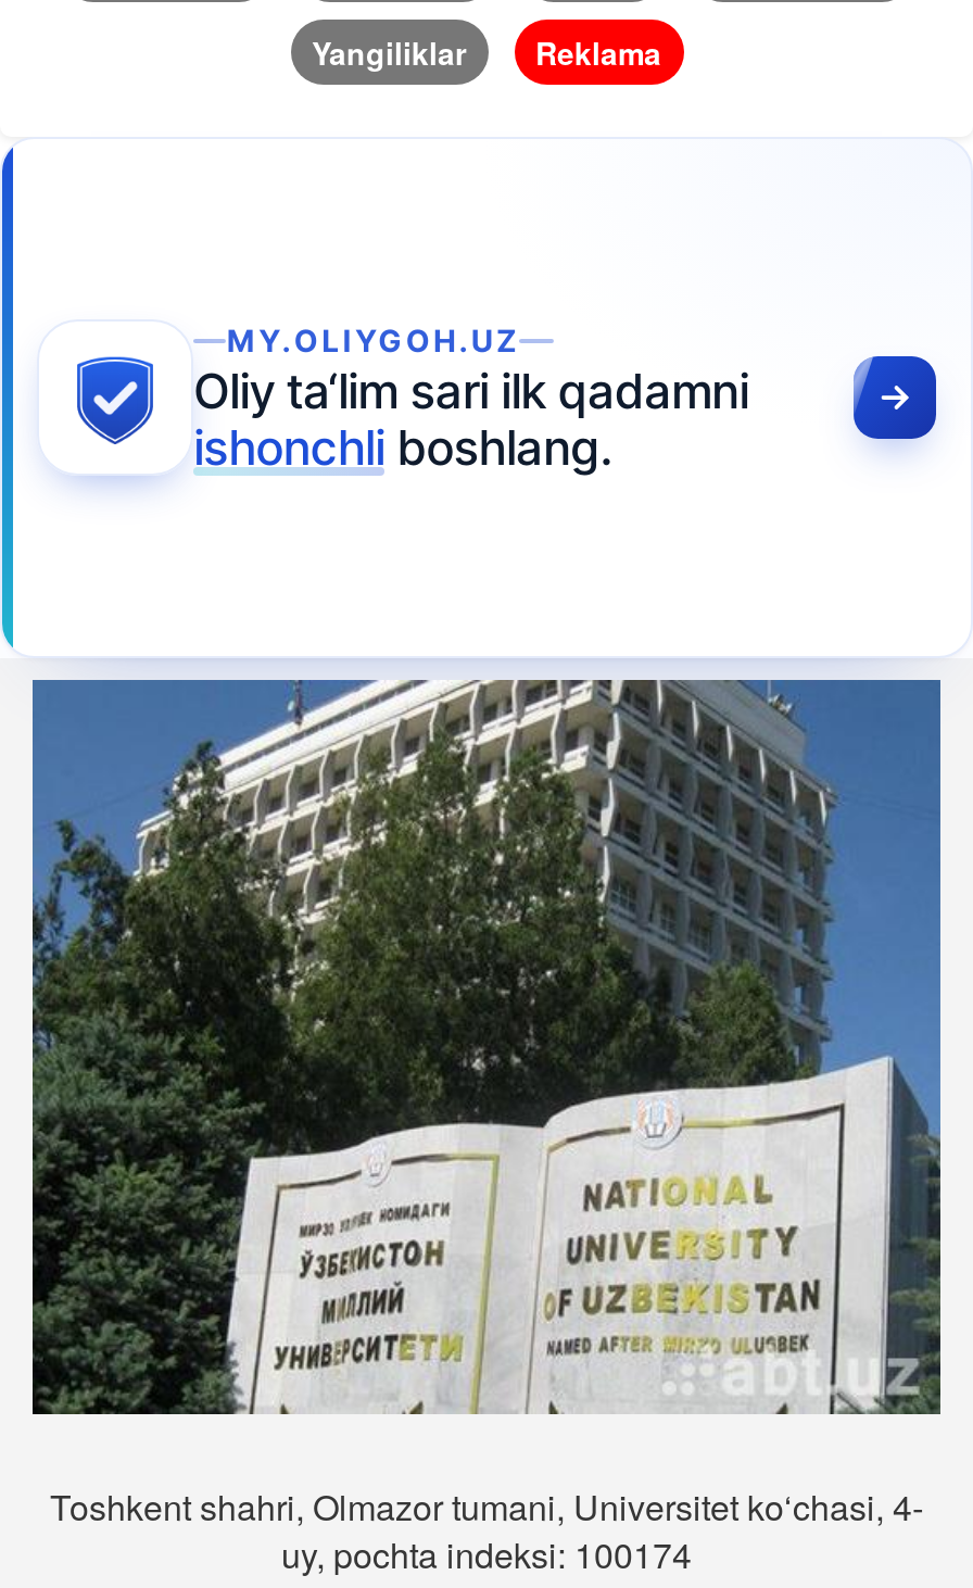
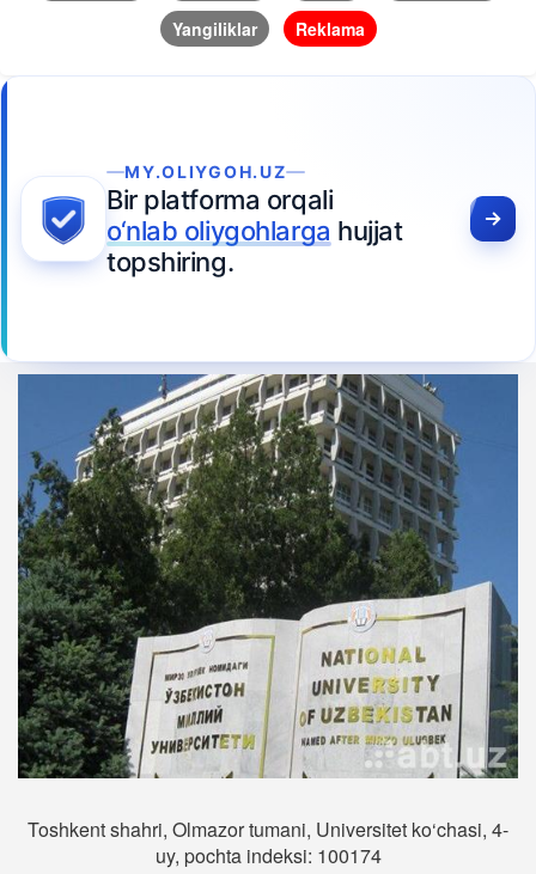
[193,363,749,476] Oliy ta‘lim sari ilk qadamni | ishonchli boshlang. -> [106,184,403,277] Bir platforma orqali | o‘nlab oliygohlarga hujjat | topshiring.

